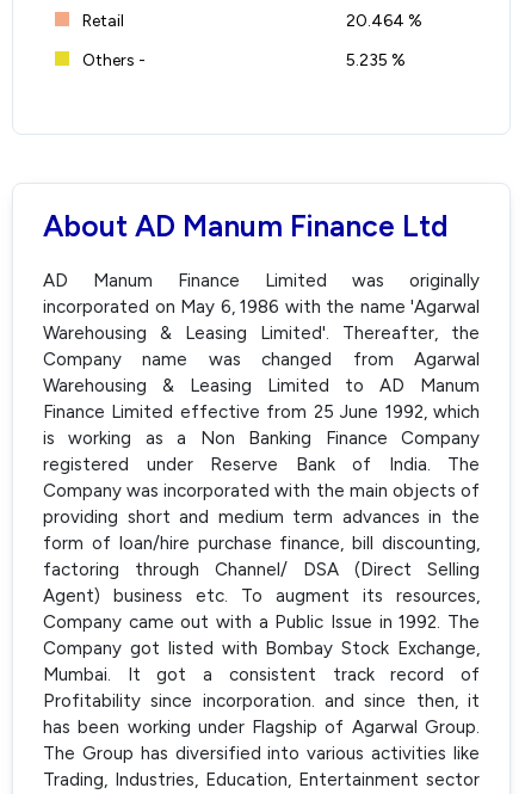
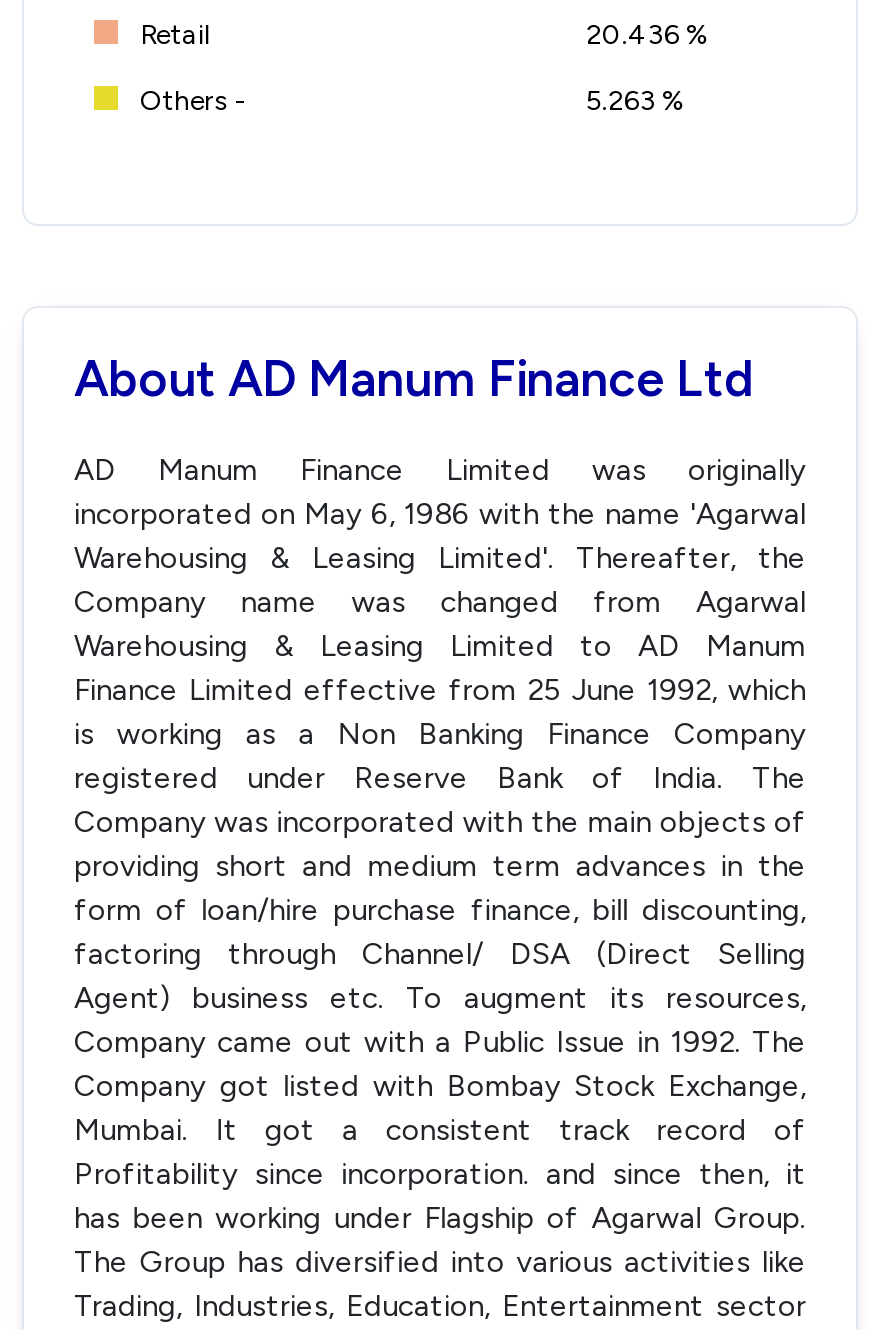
[346,11,422,31] 20.464 % -> [586,18,710,52] 20.436 %
[346,50,406,70] 5.235 % -> [586,84,686,118] 5.263 %

